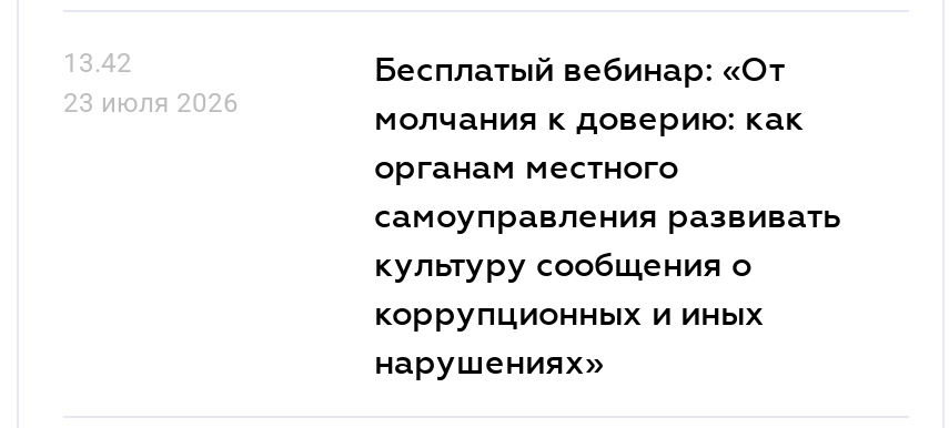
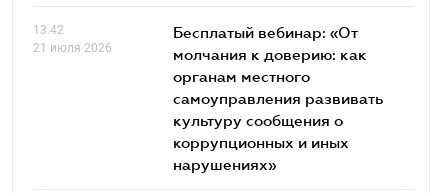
[63,88,239,119] 23 июля 2026 -> [33,41,112,55] 21 июля 2026

